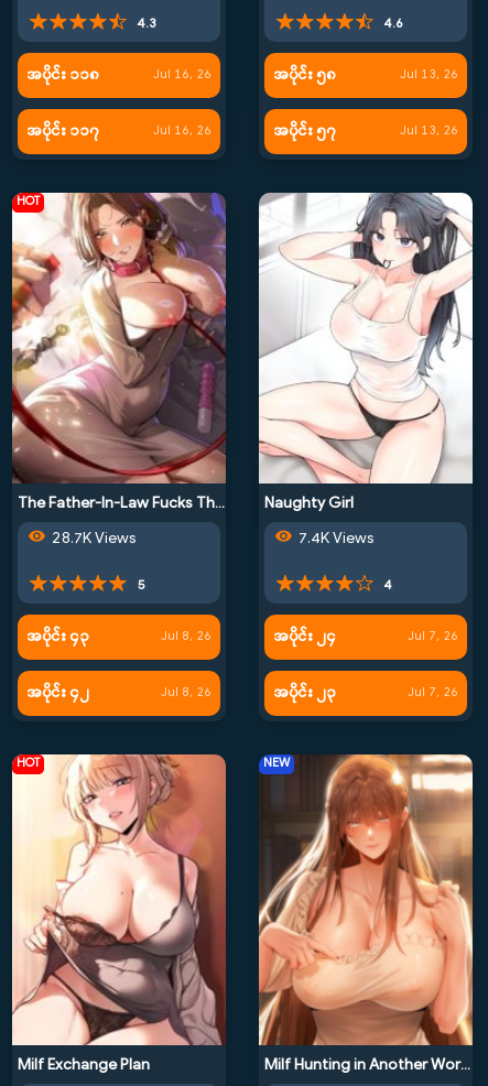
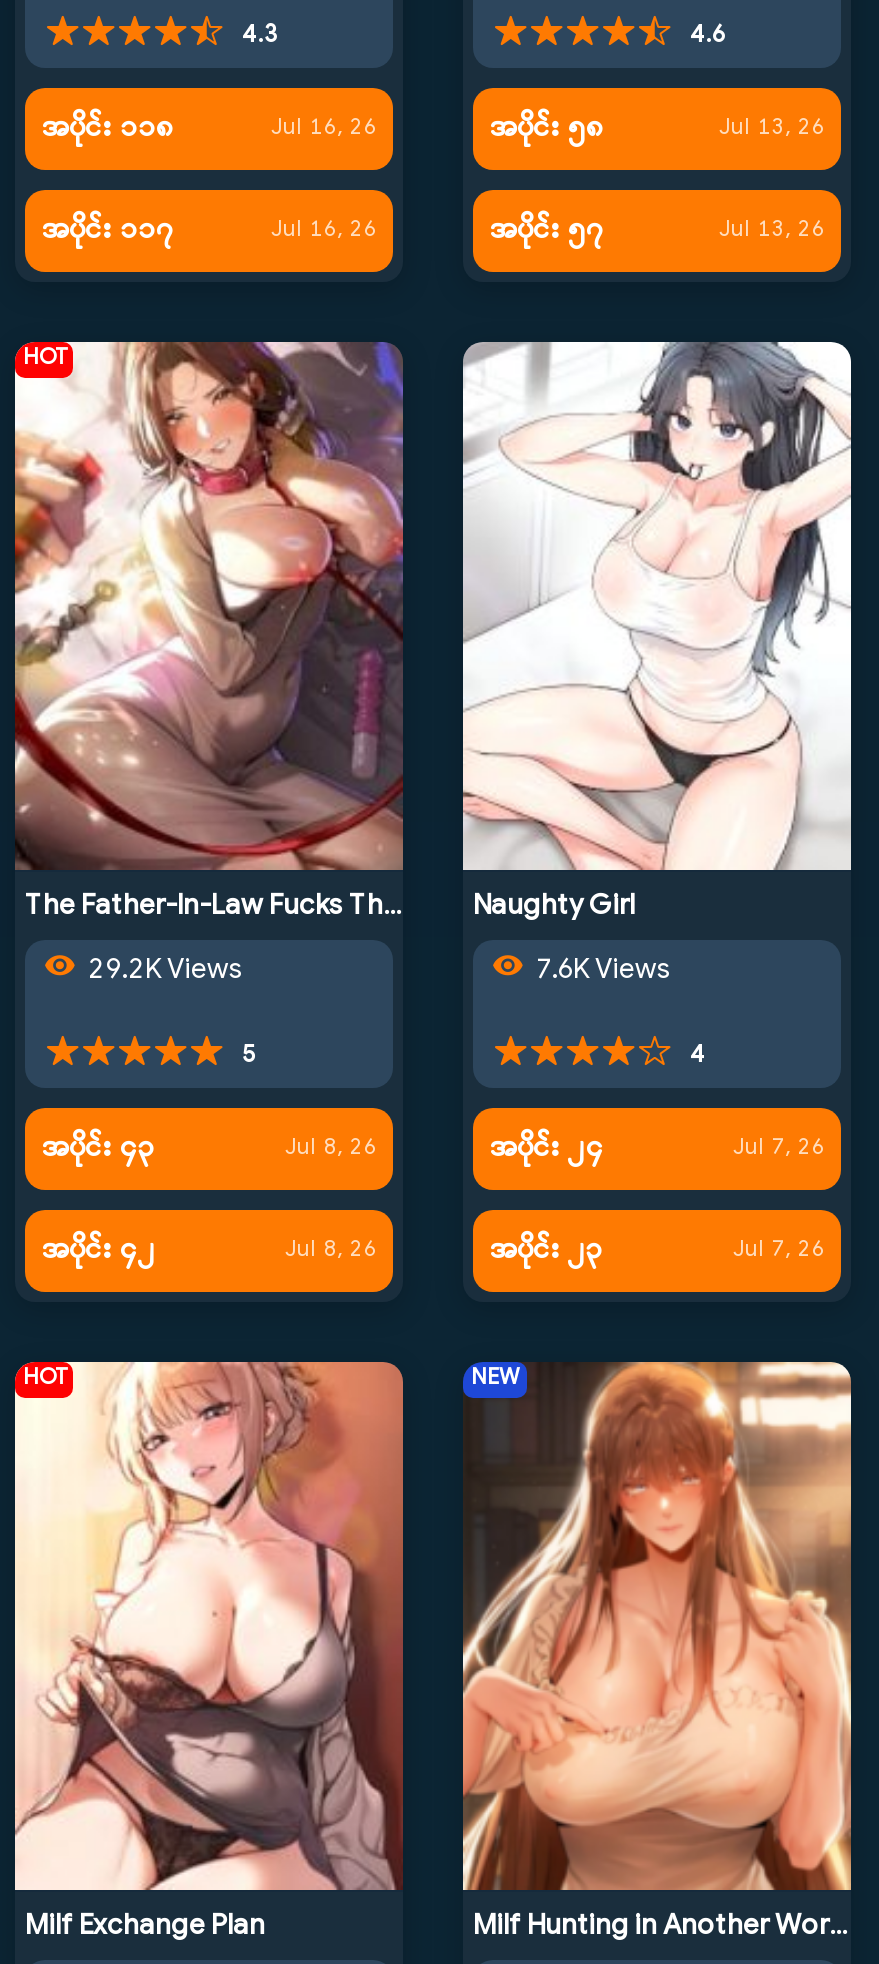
[45,528,137,551] 28.7K Views -> [75,950,243,992] 29.2K Views
[292,528,375,551] 7.4K Views -> [523,950,671,992] 7.6K Views

